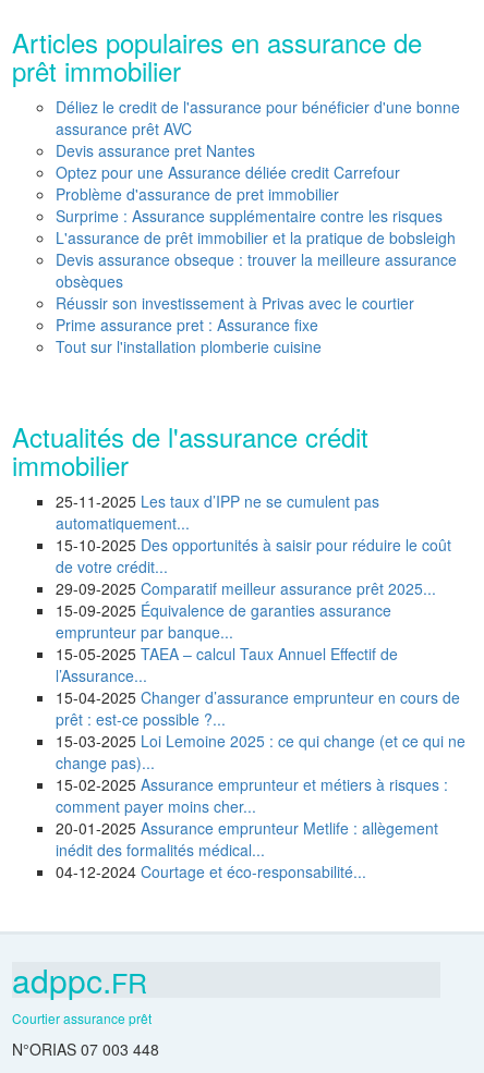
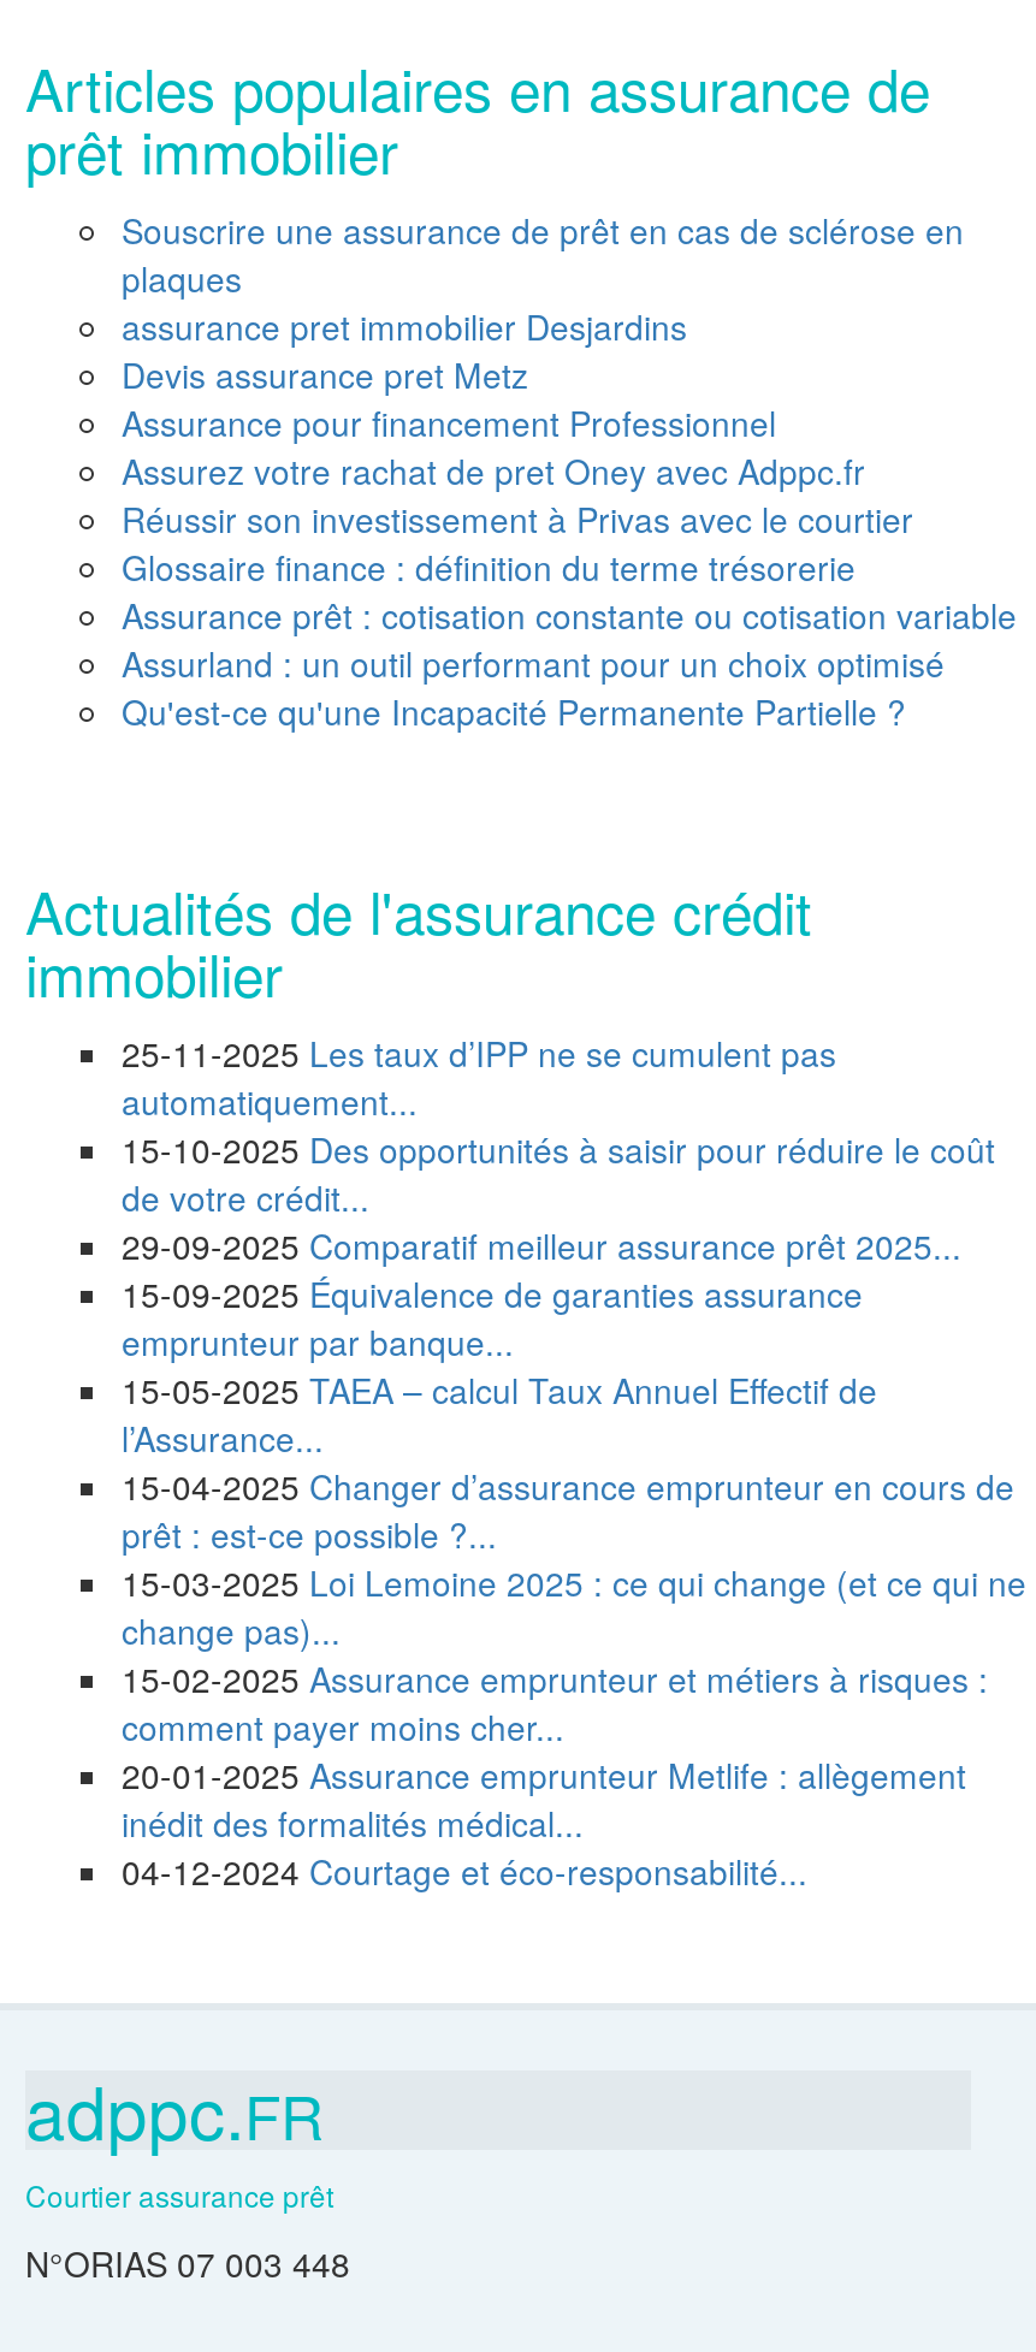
[56,96,460,292] Déliez le credit de l'assurance pour bénéficier d'une bonne | assurance prêt AVC | Devis assurance pret Nantes | Optez pour une Assurance déliée credit Carrefour | Problème d'assurance de pret immobilier | Surprime : Assurance supplémentaire contre les risques | L'assurance de prêt immobilier et la pratique de bobsleigh | Devis assurance obseque : trouver la meilleure assurance | obsèques -> [122,206,964,494] Souscrire une assurance de prêt en cas de sclérose en | plaques | assurance pret immobilier Desjardins | Devis assurance pret Metz | Assurance pour financement Professionnel | Assurez votre rachat de pret Oney avec Adppc.fr
moved [56,292,414,314] -> [122,494,913,543]: Réussir son investissement à Privas avec le courtier
[56,314,322,357] Prime assurance pret : Assurance fixe | Tout sur l'installation plomberie cuisine -> [122,543,1017,735] Glossaire finance : définition du terme trésorerie | Assurance prêt : cotisation constante ou cotisation variable | Assurland : un outil performant pour un choix optimisé | Qu'est-ce qu'une Incapacité Permanente Partielle ?

